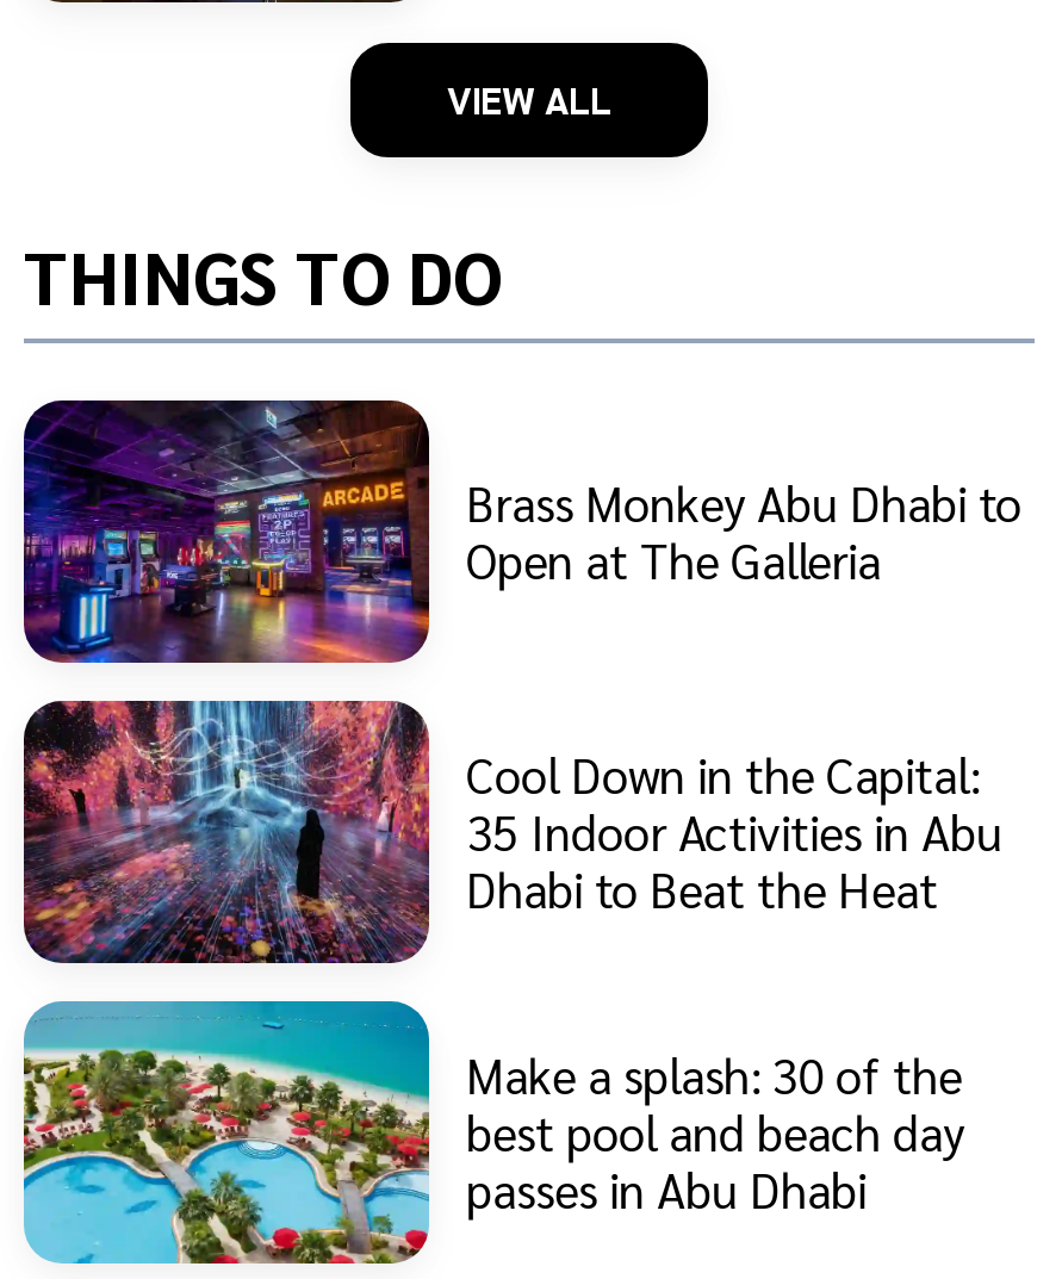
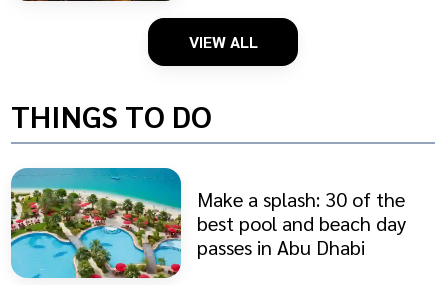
[21,398,1022,920] [image] | Brass Monkey Abu Dhabi to | Open at The Galleria | Cool Down in the Capital: | 35 Indoor Activities in Abu | Dhabi to Beat the Heat -> none
[21,699,431,966] [image] -> none

